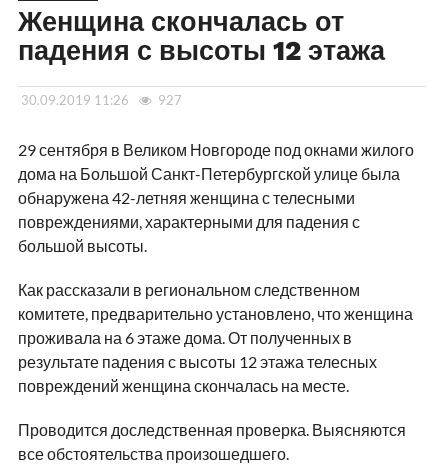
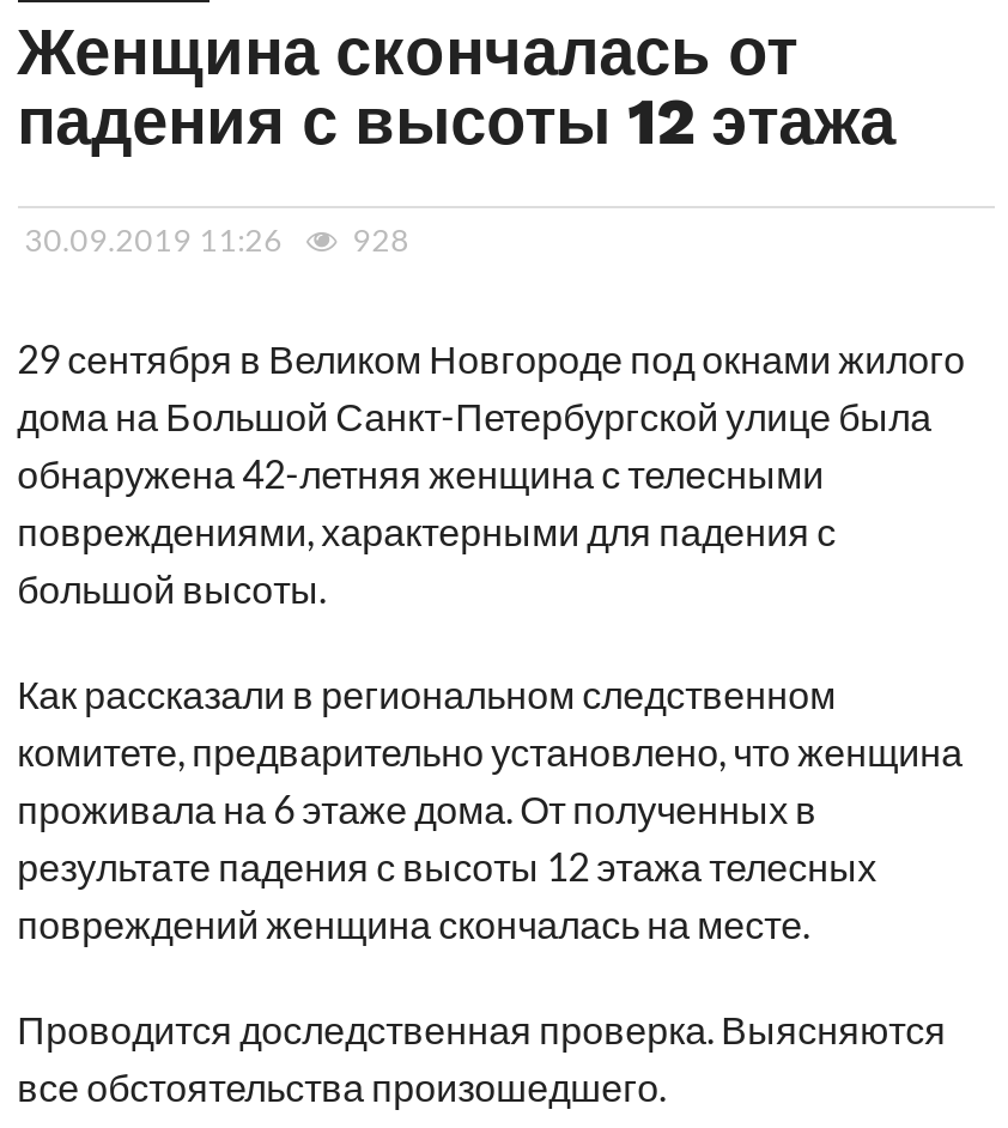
[21,92,182,108] 30.09.2019 11:26 927 -> [24,220,410,259] 30.09.2019 11:26 928

